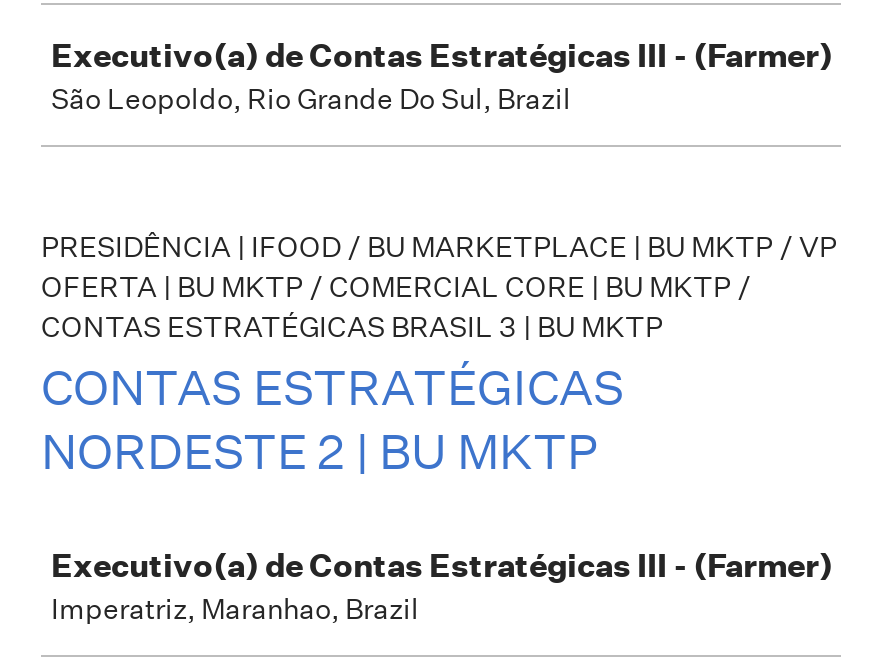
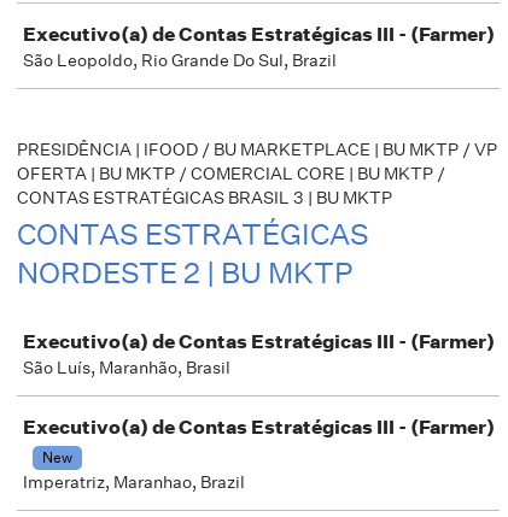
none -> [23,357,495,468] São Luís, Maranhão, Brasil | Executivo(a) de Contas Estratégicas III - (Farmer) | New

